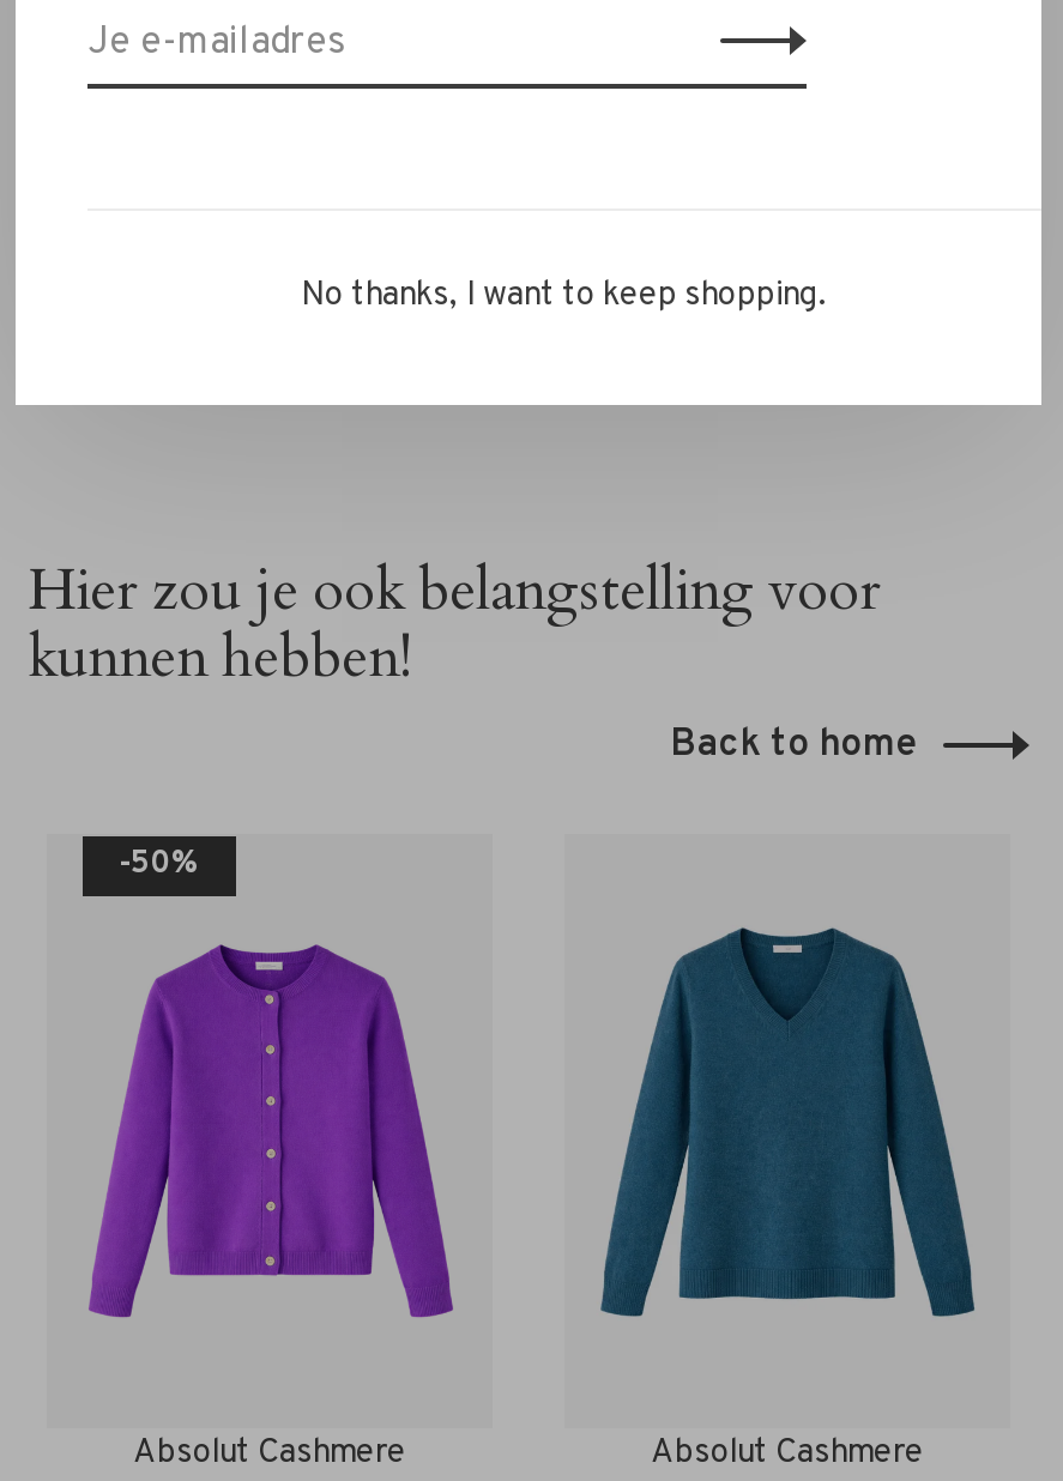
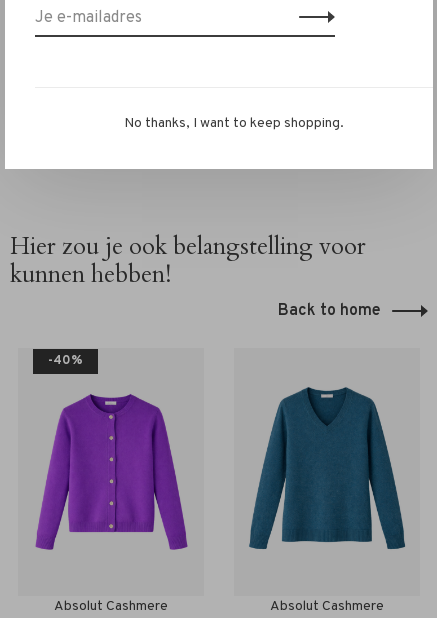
[119,845,200,884] -50% -> [48,353,83,369] -40%

